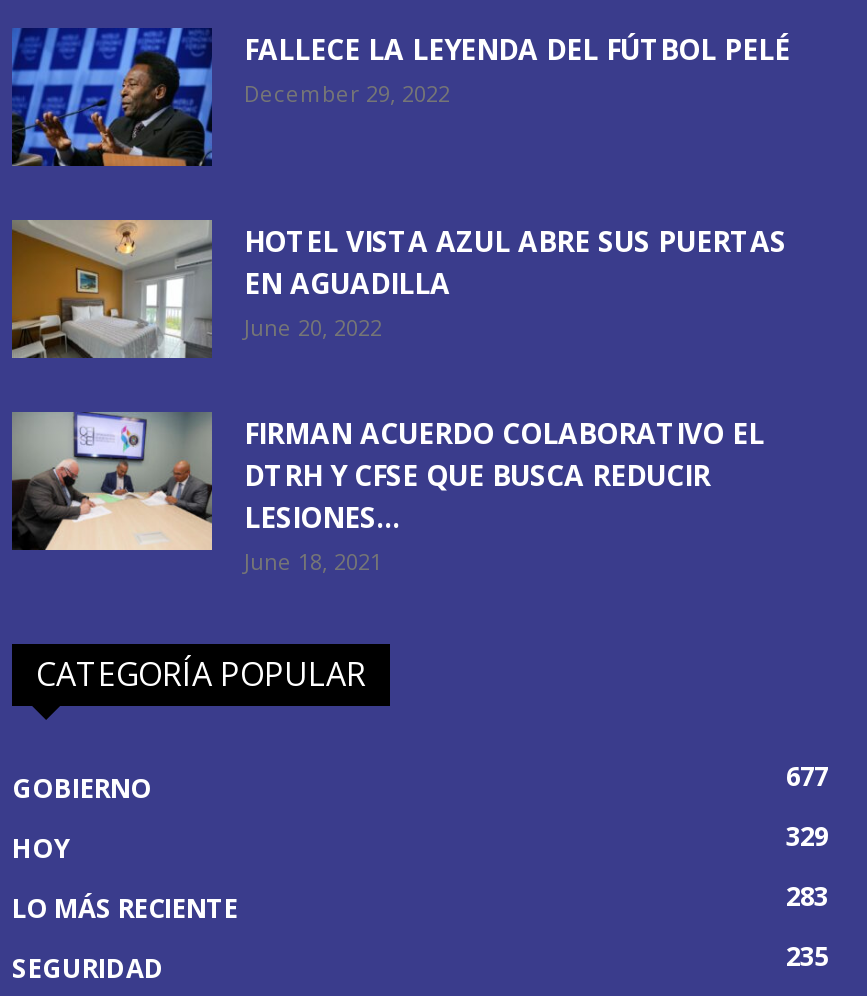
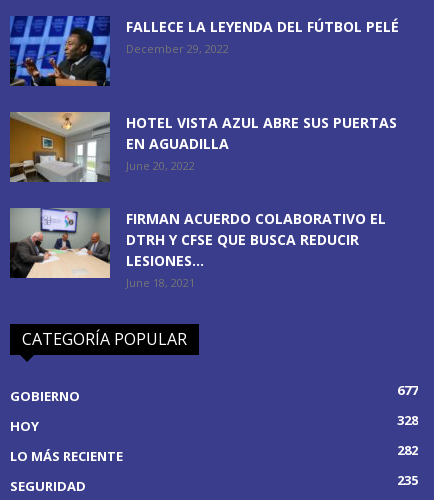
[786,818,828,854] 329 -> [397,411,418,429] 328
[786,878,828,914] 283 -> [397,441,418,459] 282

